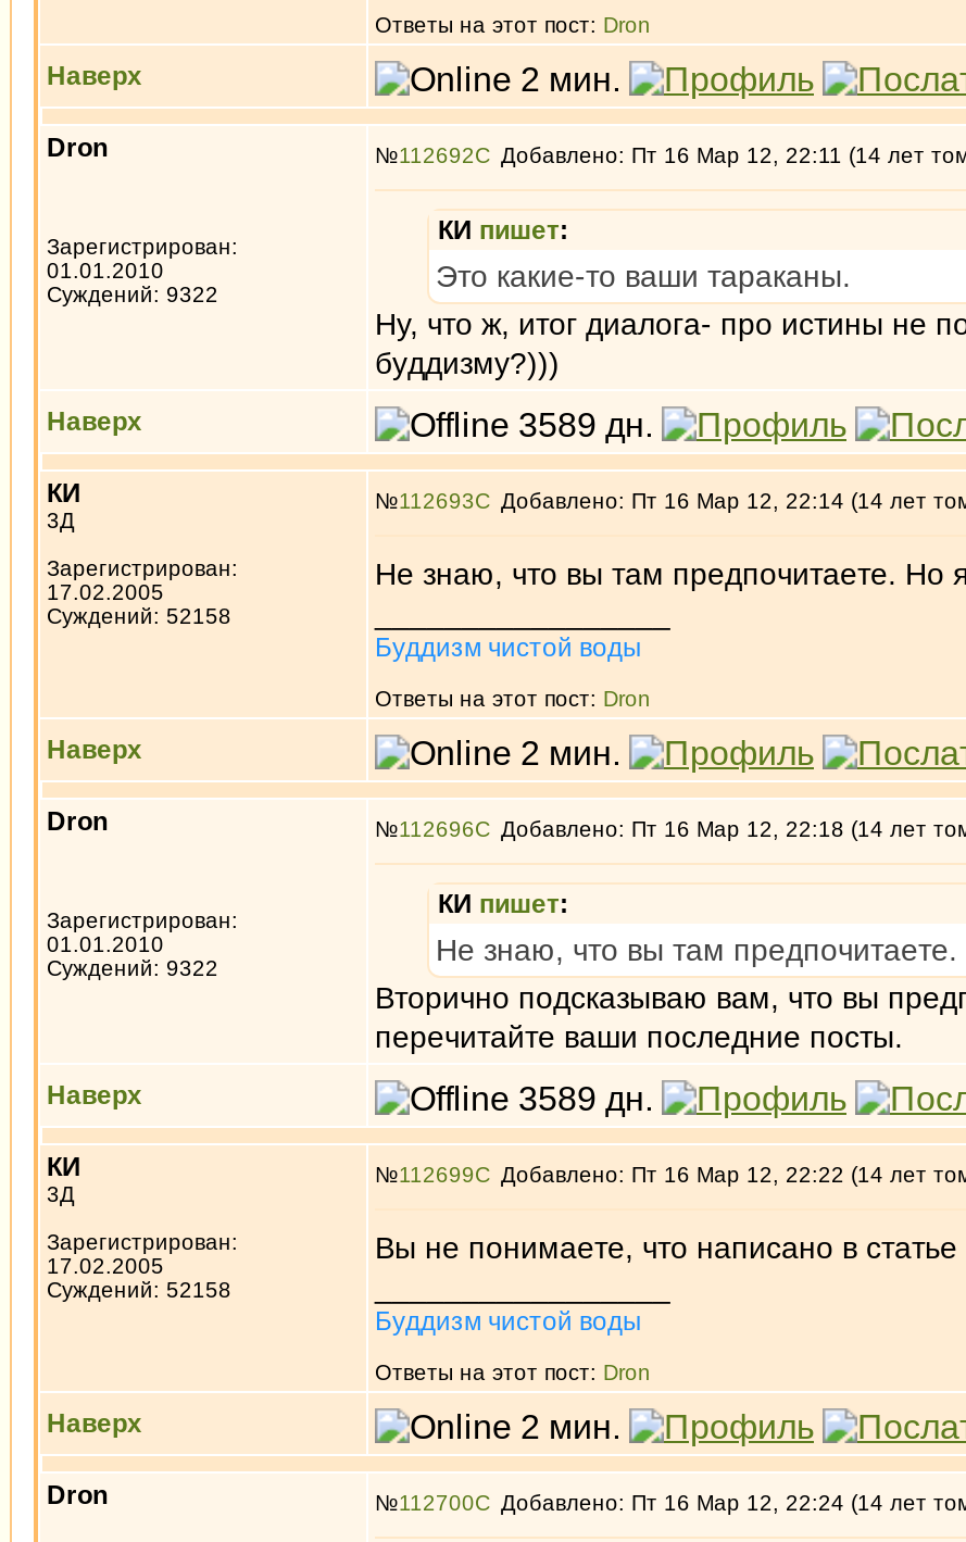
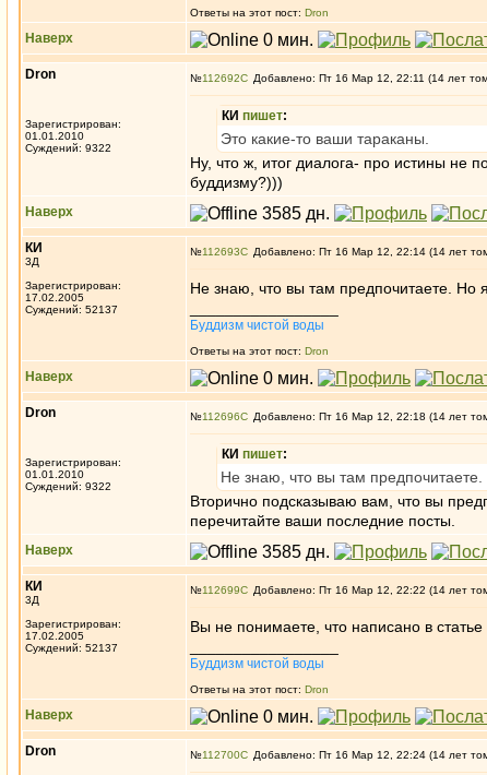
[47,604,231,628] Суждений: 52158 -> [25,303,118,315] Суждений: 52137
[47,1278,231,1302] Суждений: 52158 -> [25,642,118,654] Суждений: 52137

